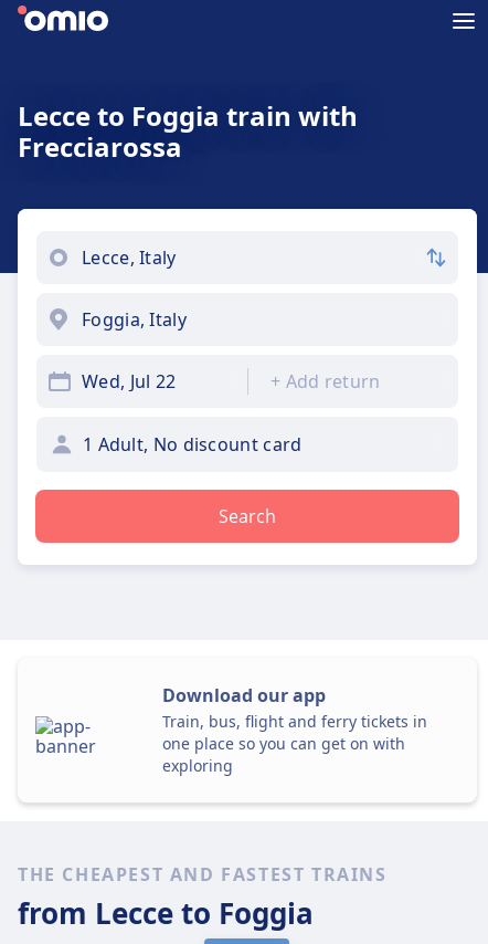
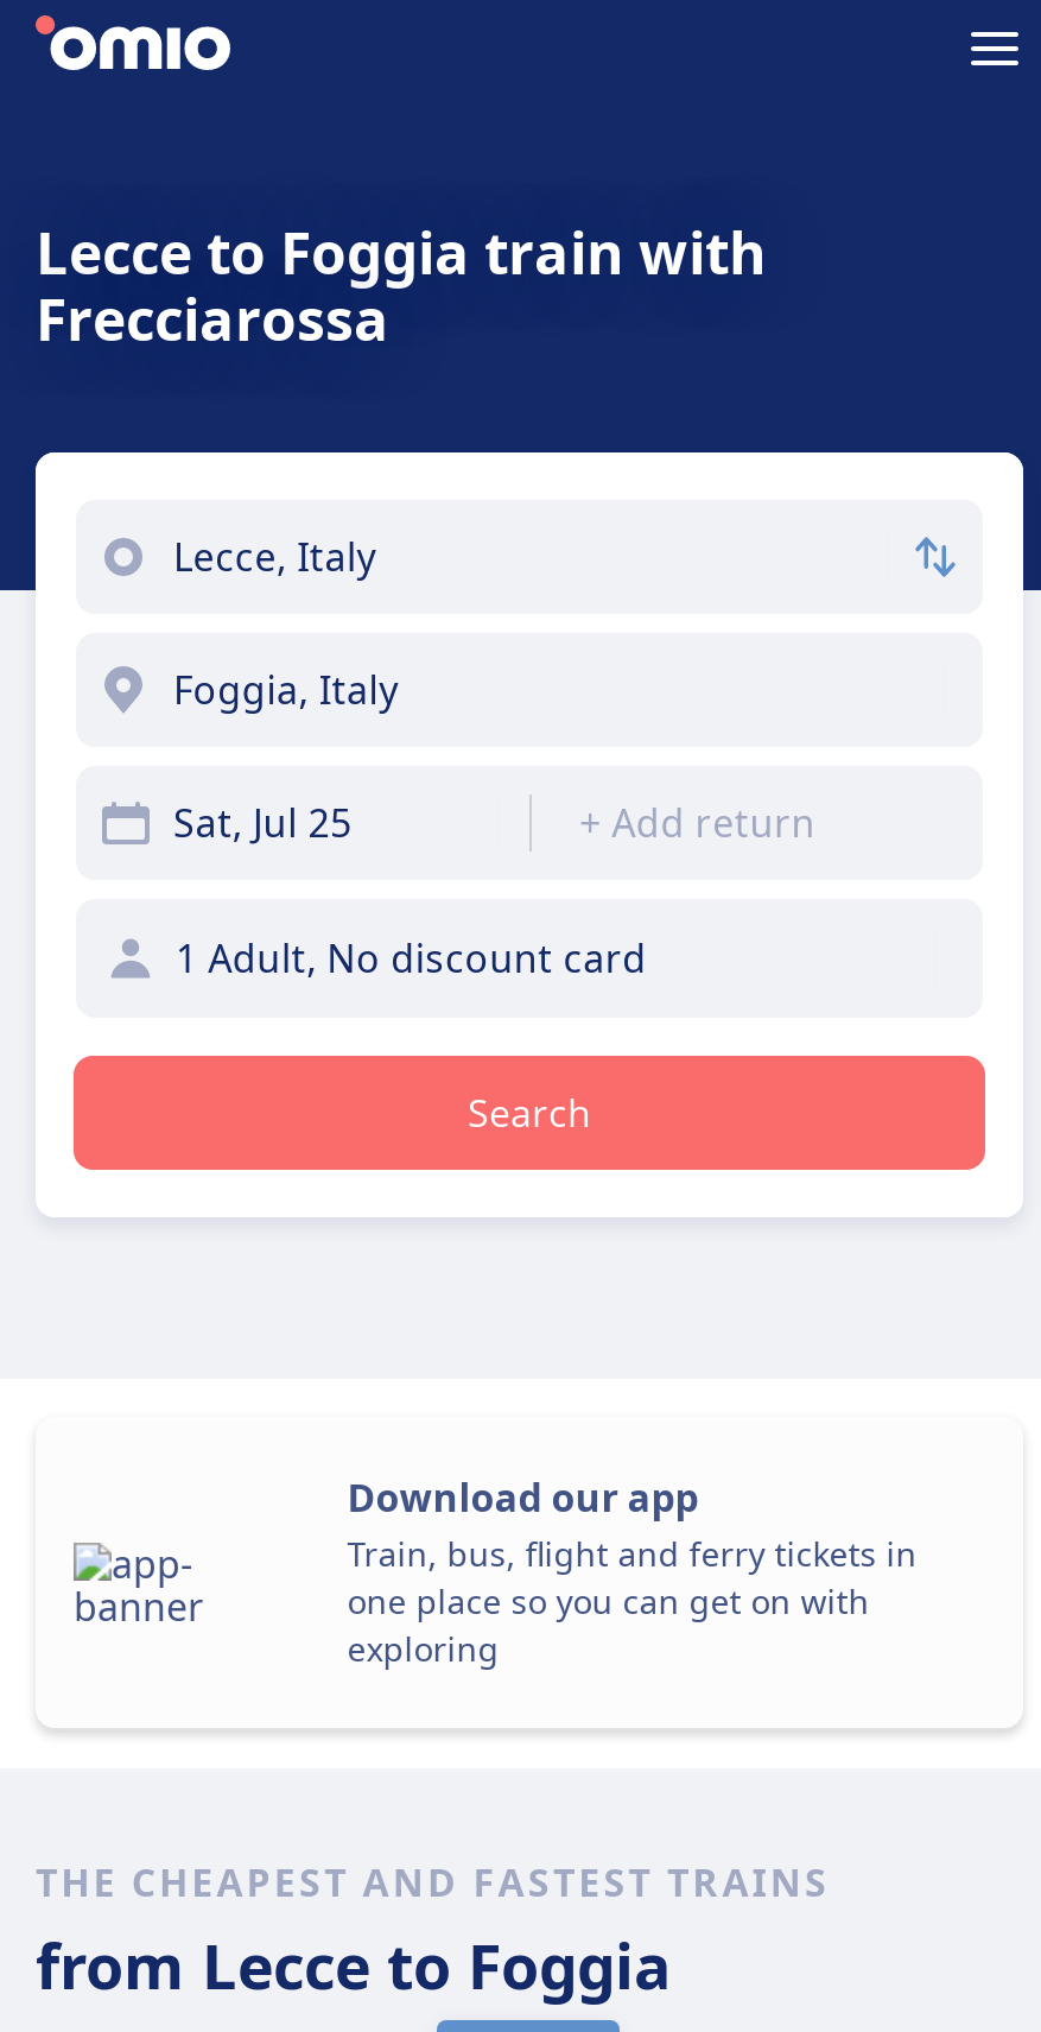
[82,369,176,394] Wed, Jul 22 -> [173,797,352,849] Sat, Jul 25

